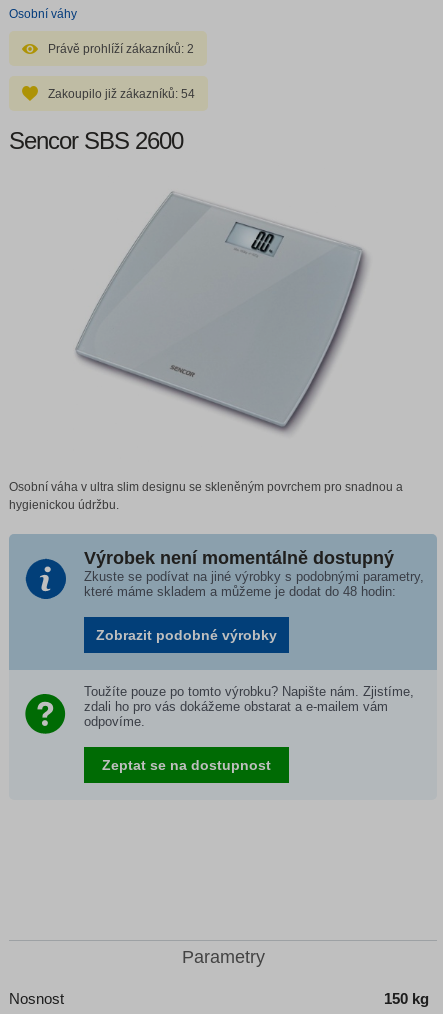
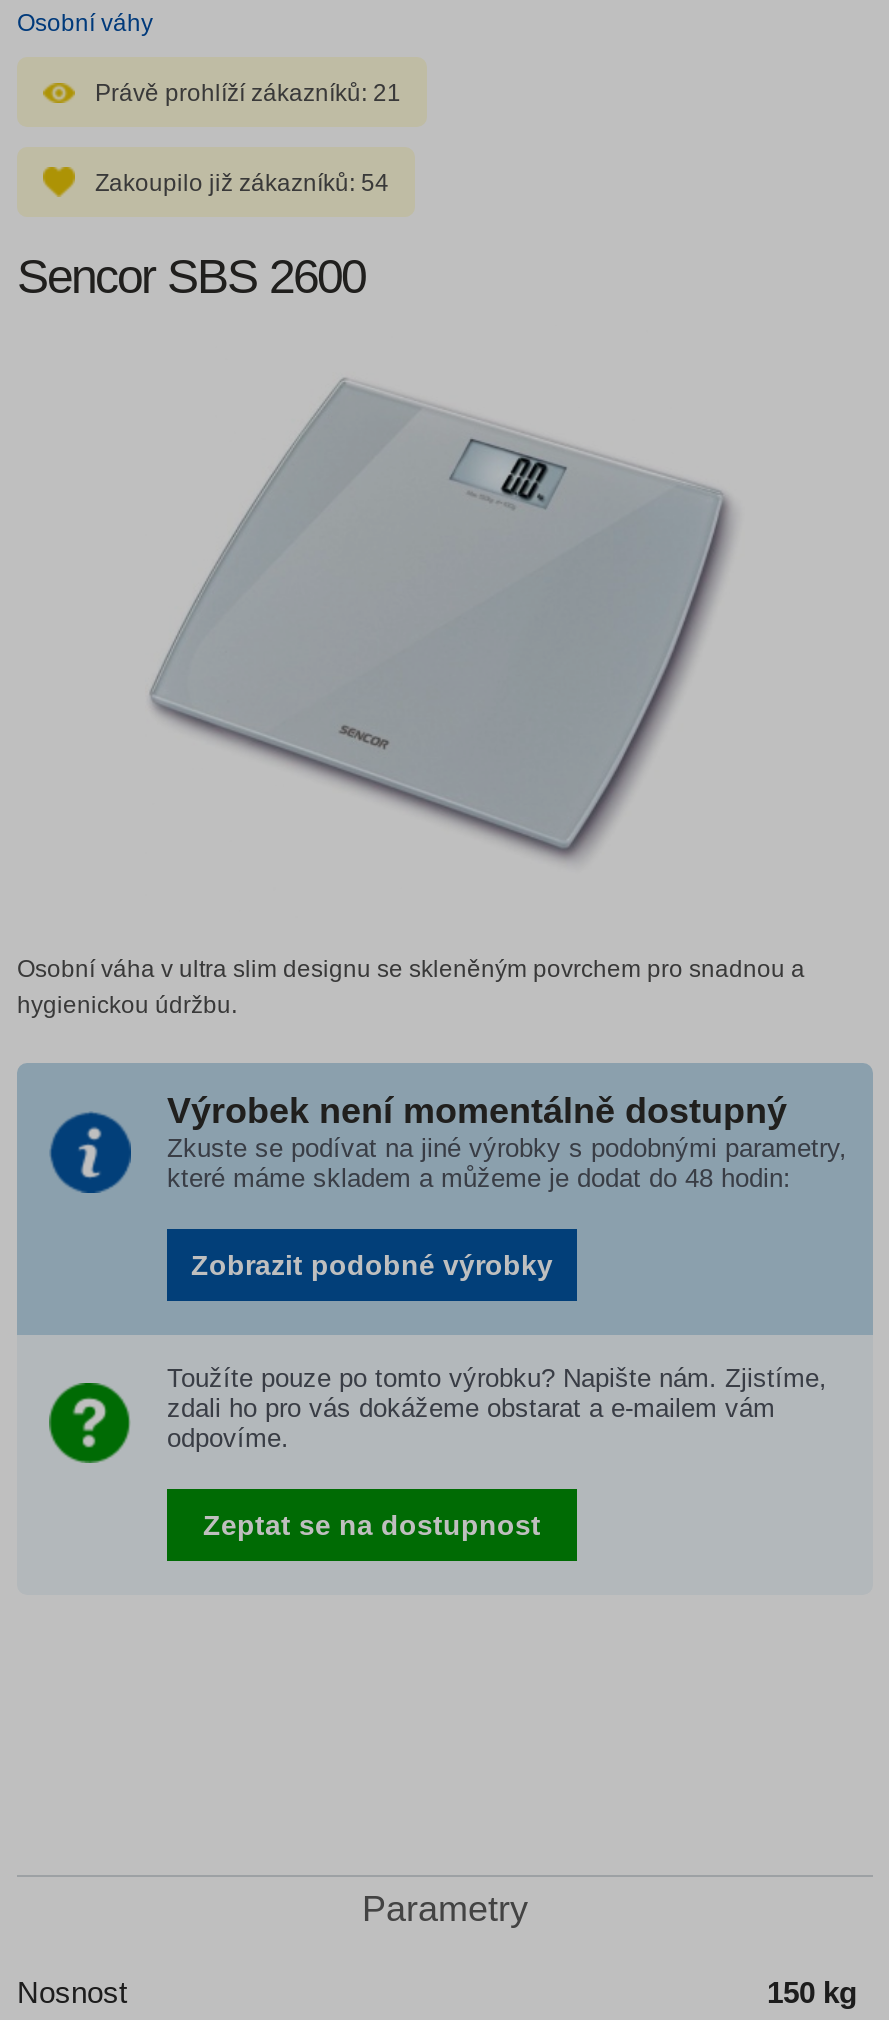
[48,42,194,56] Právě prohlíží zákazníků: 2 -> [95,79,401,107] Právě prohlíží zákazníků: 21

